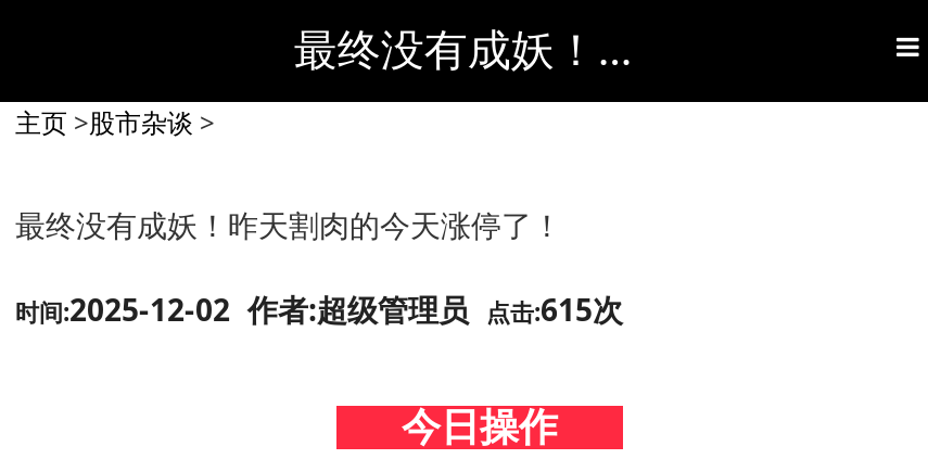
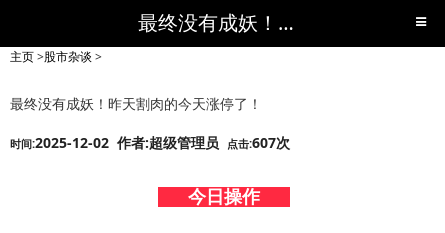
[15,289,623,330] 时间:2025-12-02 作者:超级管理员点击:615次 -> [10,133,290,152] 时间:2025-12-02 作者:超级管理员点击:607次

